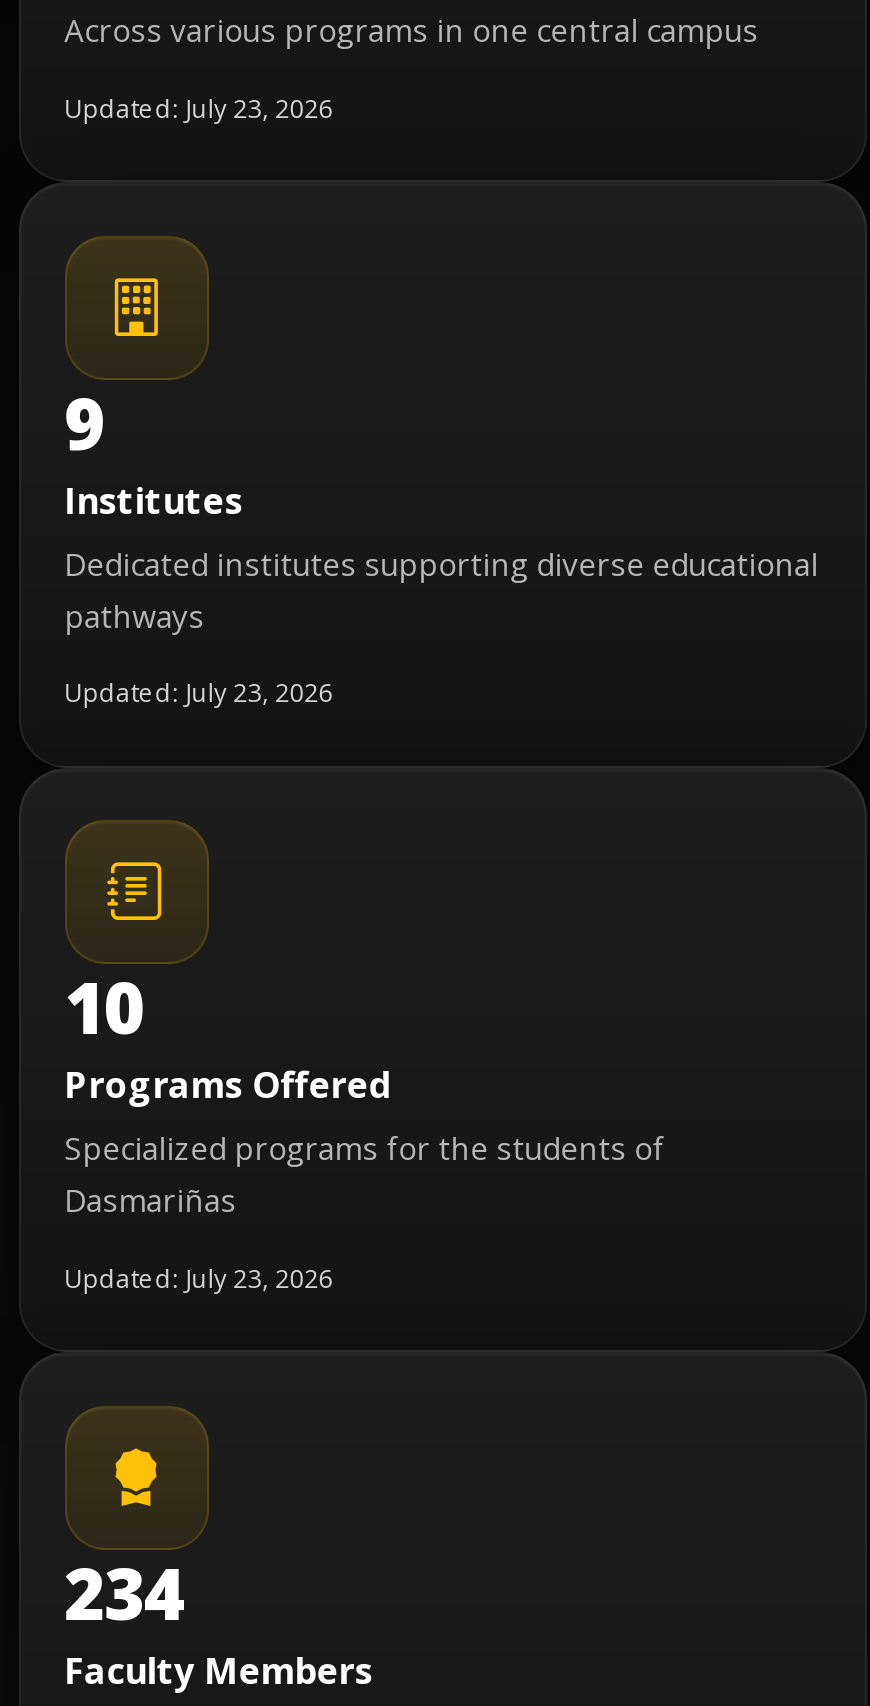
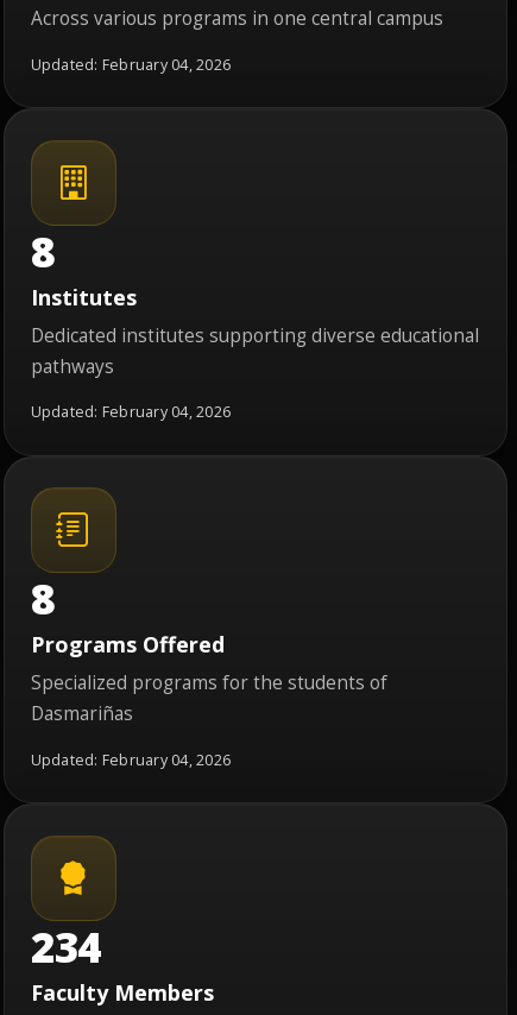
[64,91,333,125] Updated: July 23, 2026 -> [30,54,231,74] Updated: February 04, 2026
[64,374,104,470] 9 -> [30,222,54,279] 8
[64,676,333,710] Updated: July 23, 2026 -> [30,402,231,422] Updated: February 04, 2026
[64,959,144,1055] 10 -> [30,570,54,627] 8
[64,1261,333,1295] Updated: July 23, 2026 -> [30,750,231,770] Updated: February 04, 2026

